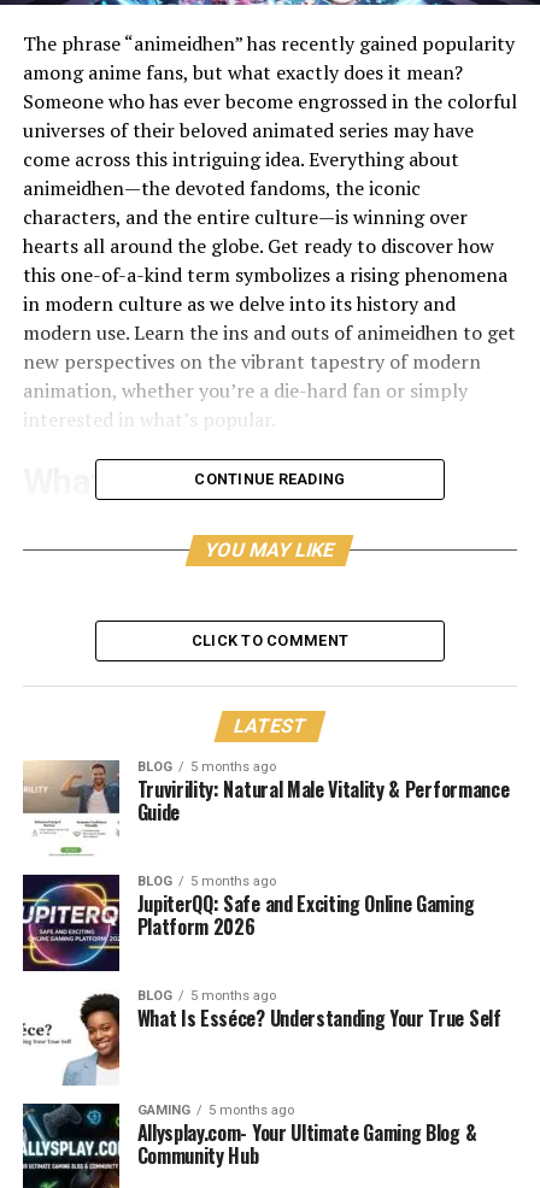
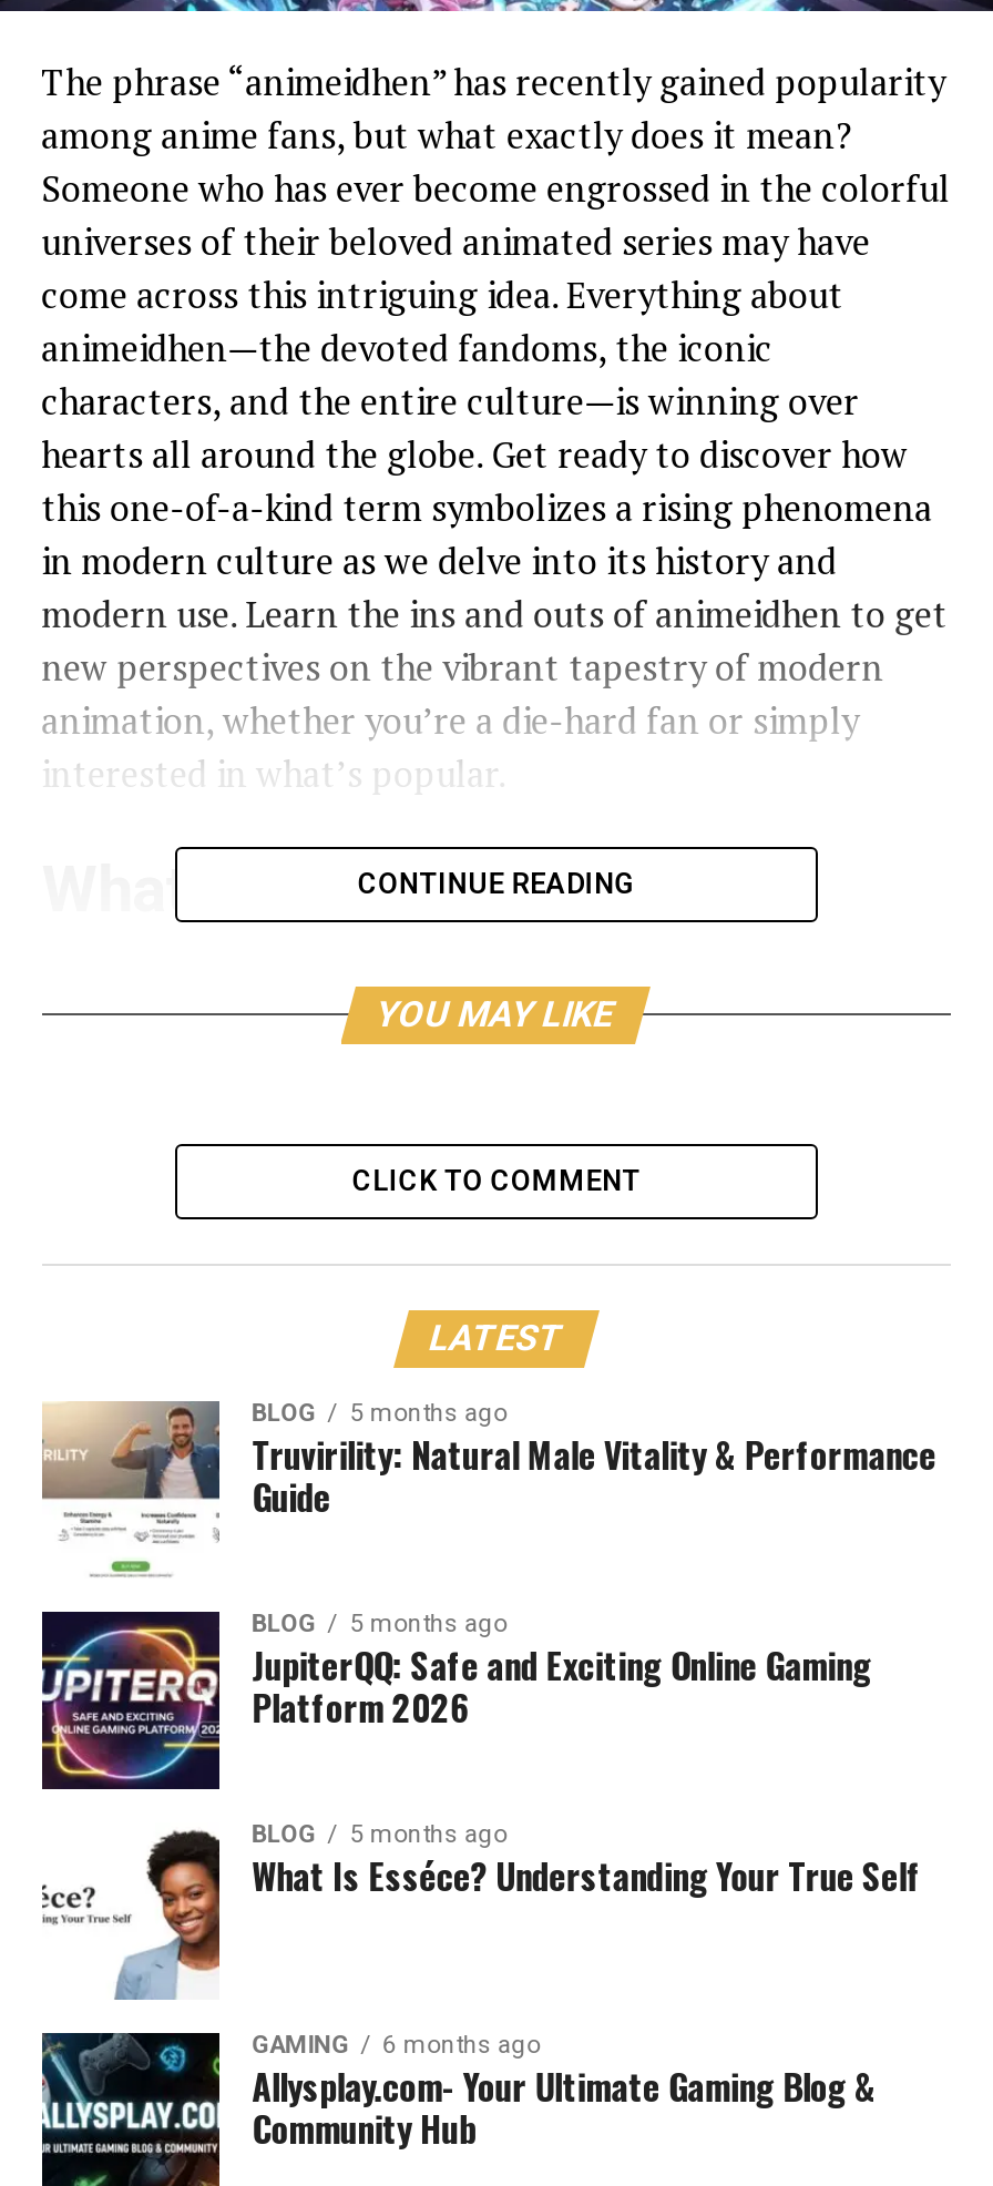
[137,1103,294,1119] GAMING 5 months ago -> [252,2030,540,2059] GAMING 6 months ago

